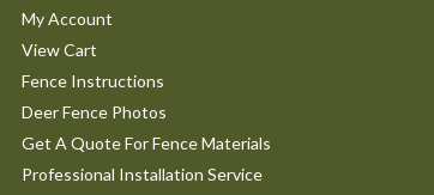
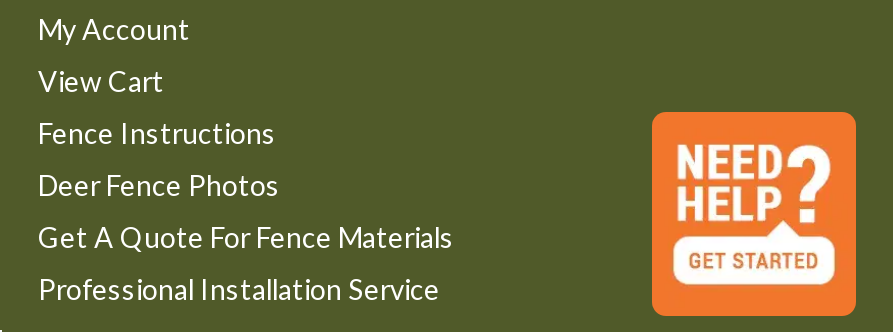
none -> [650,110,858,318] [image]

